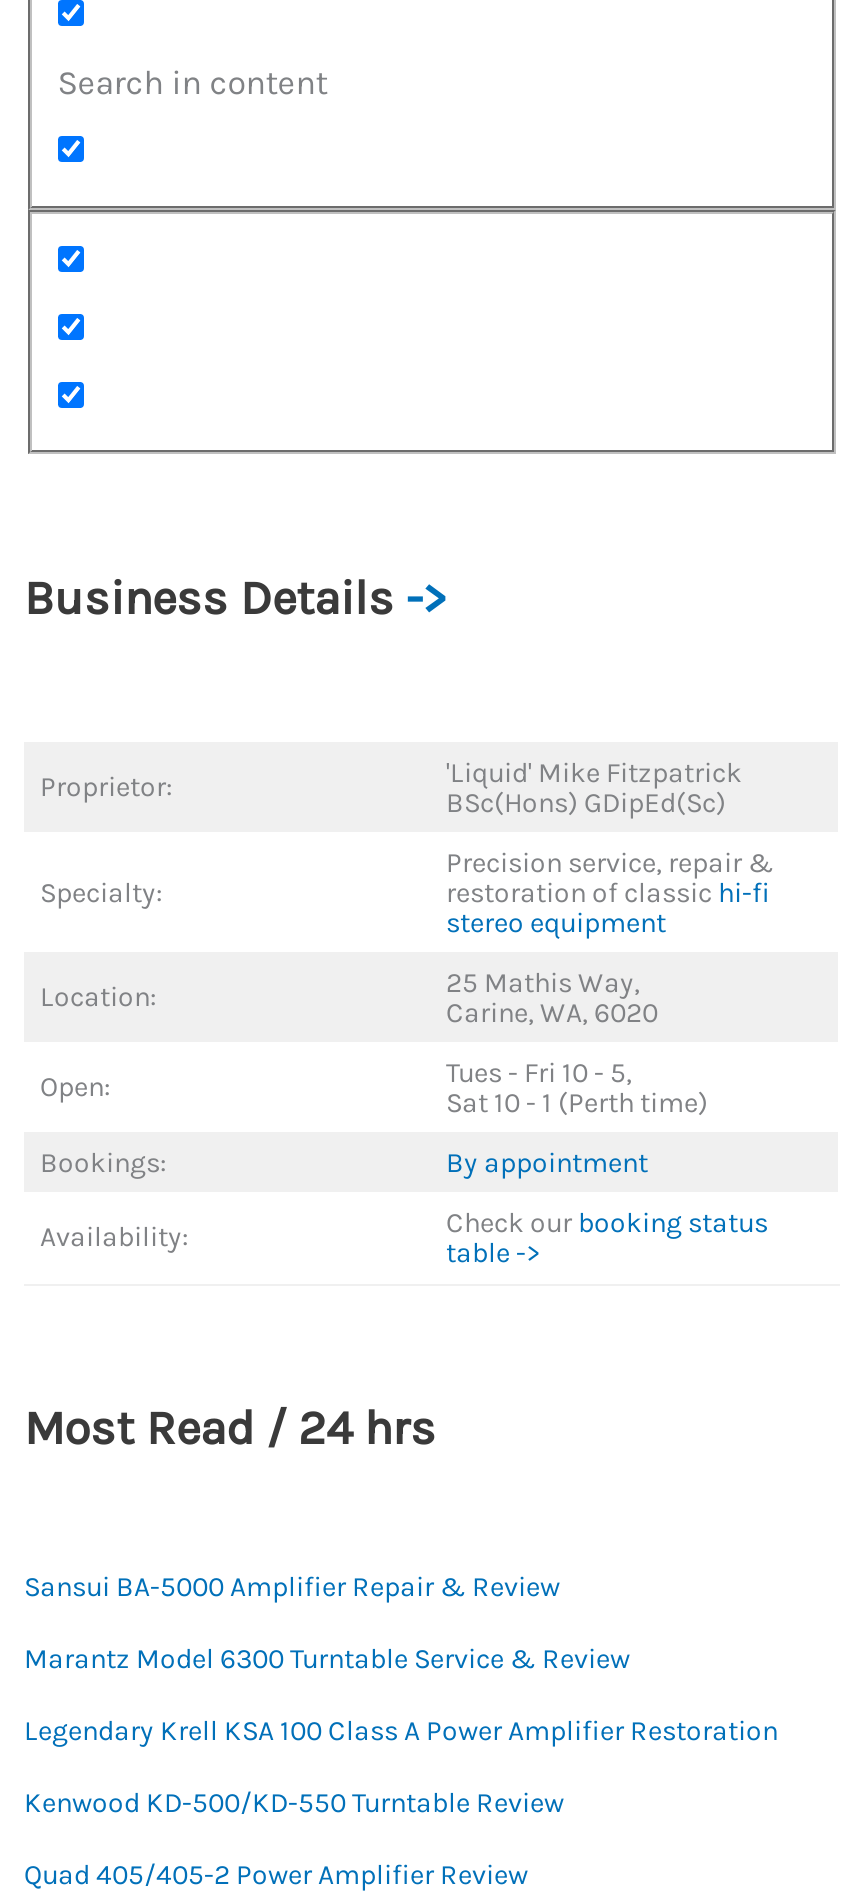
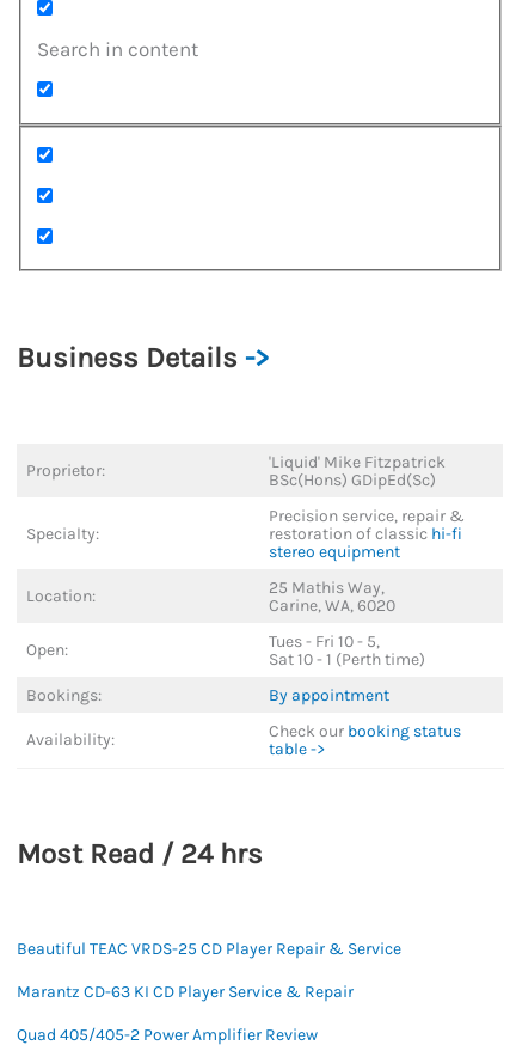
[24,1569,778,1819] Sansui BA-5000 Amplifier Repair & Review | Marantz Model 6300 Turntable Service & Review | Legendary Krell KSA 100 Class A Power Amplifier Restoration | Kenwood KD-500/KD-550 Turntable Review -> [17,938,401,1002] Beautiful TEAC VRDS-25 CD Player Repair & Service | Marantz CD-63 KI CD Player Service & Repair

